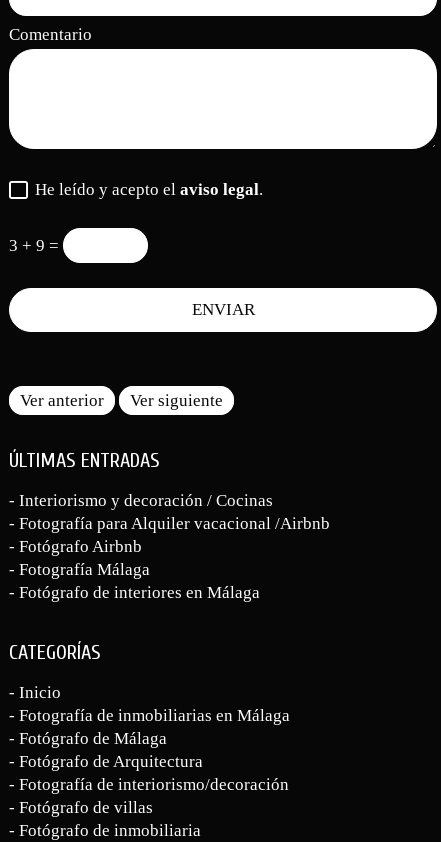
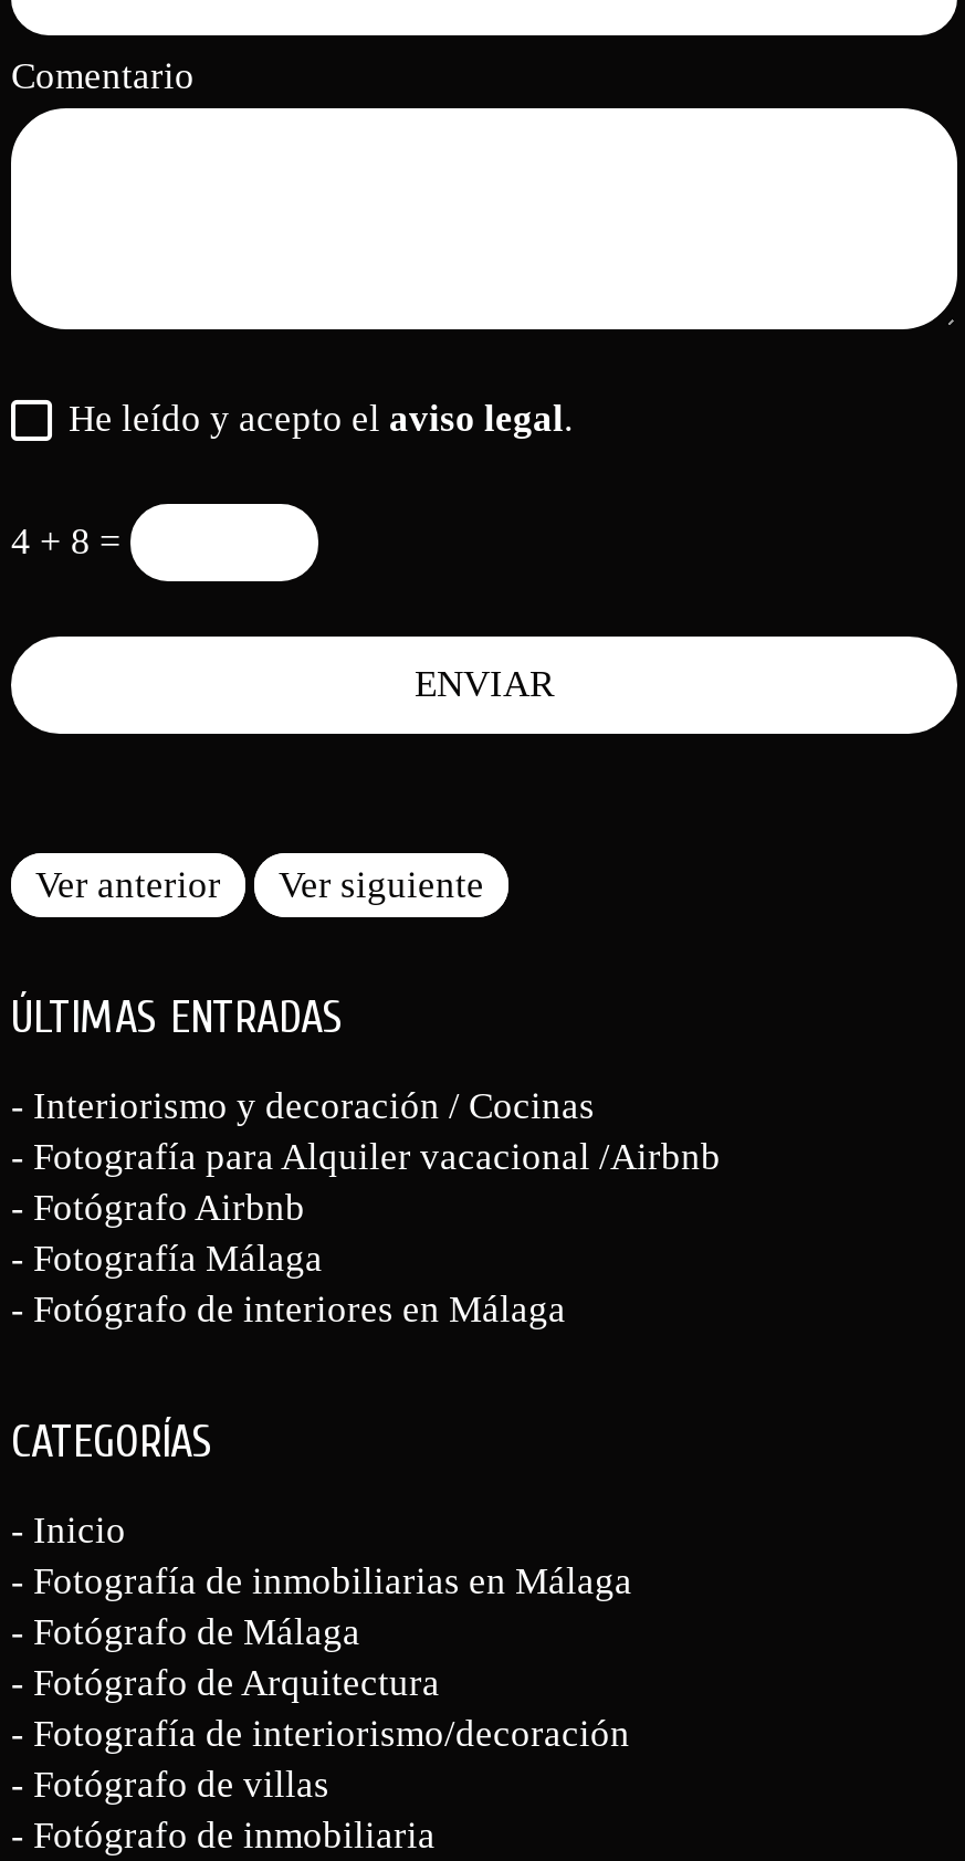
[9,235,59,254] 3 + 9 = -> [11,520,122,562] 4 + 8 =

